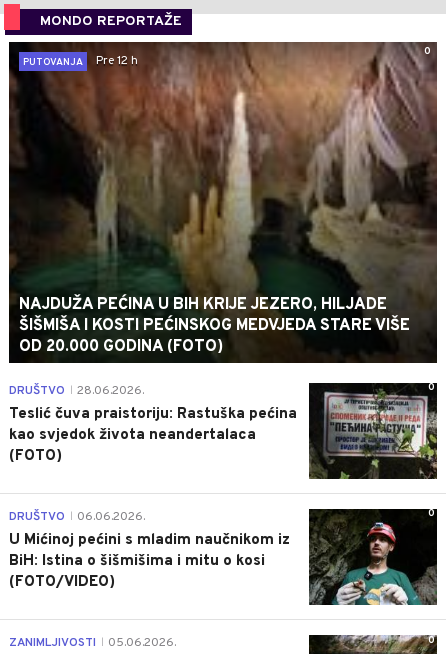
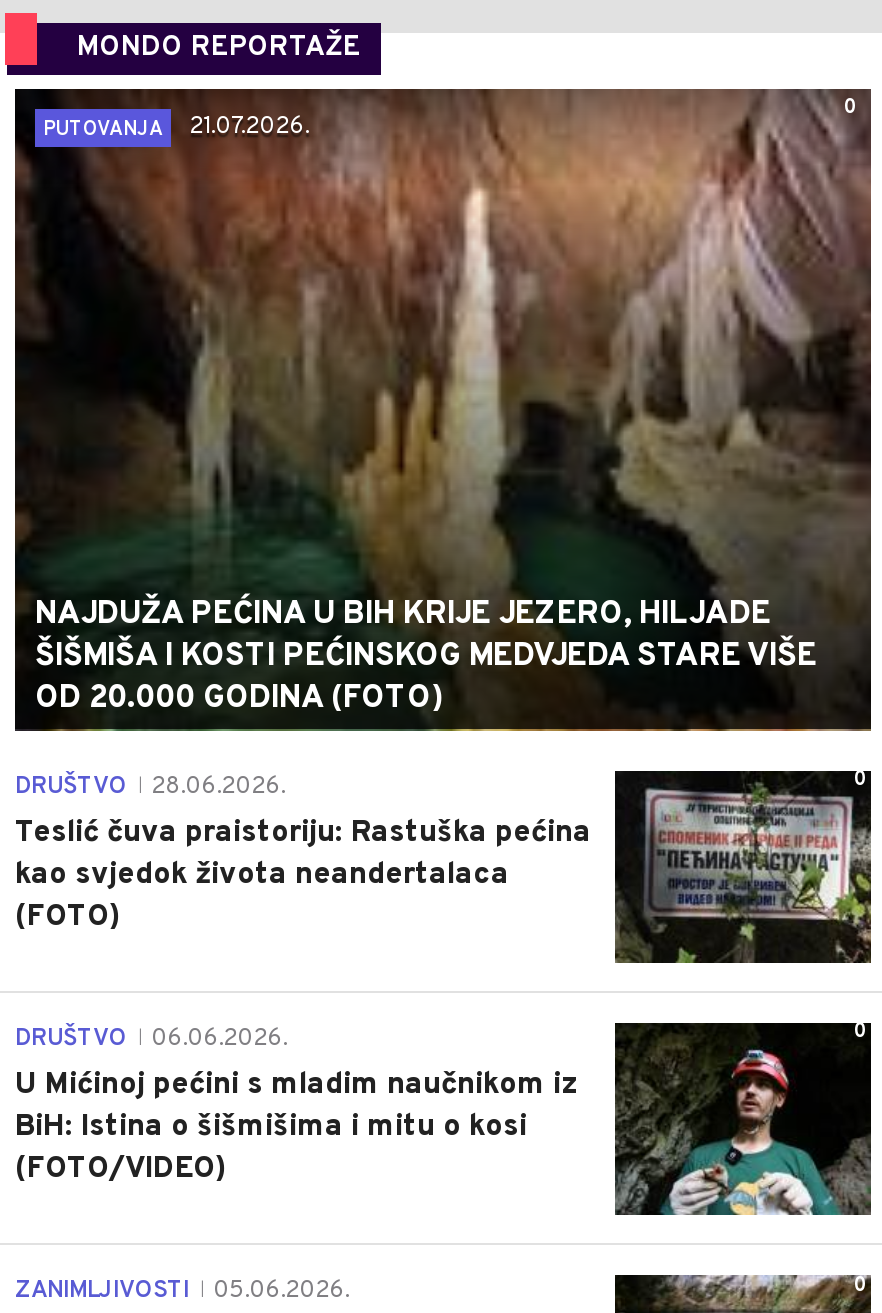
[23,53,138,69] PUTOVANJA Pre 12 h -> [43,111,309,143] PUTOVANJA 21.07.2026.

